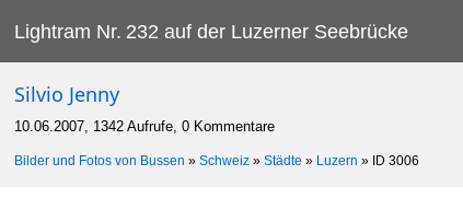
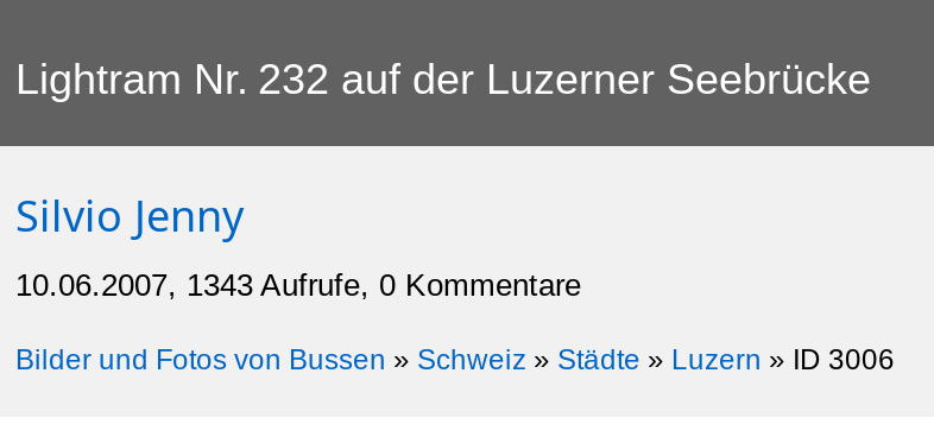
[14,118,275,135] 10.06.2007, 1342 Aufrufe, 0 Kommentare -> [15,267,581,303] 10.06.2007, 1343 Aufrufe, 0 Kommentare

